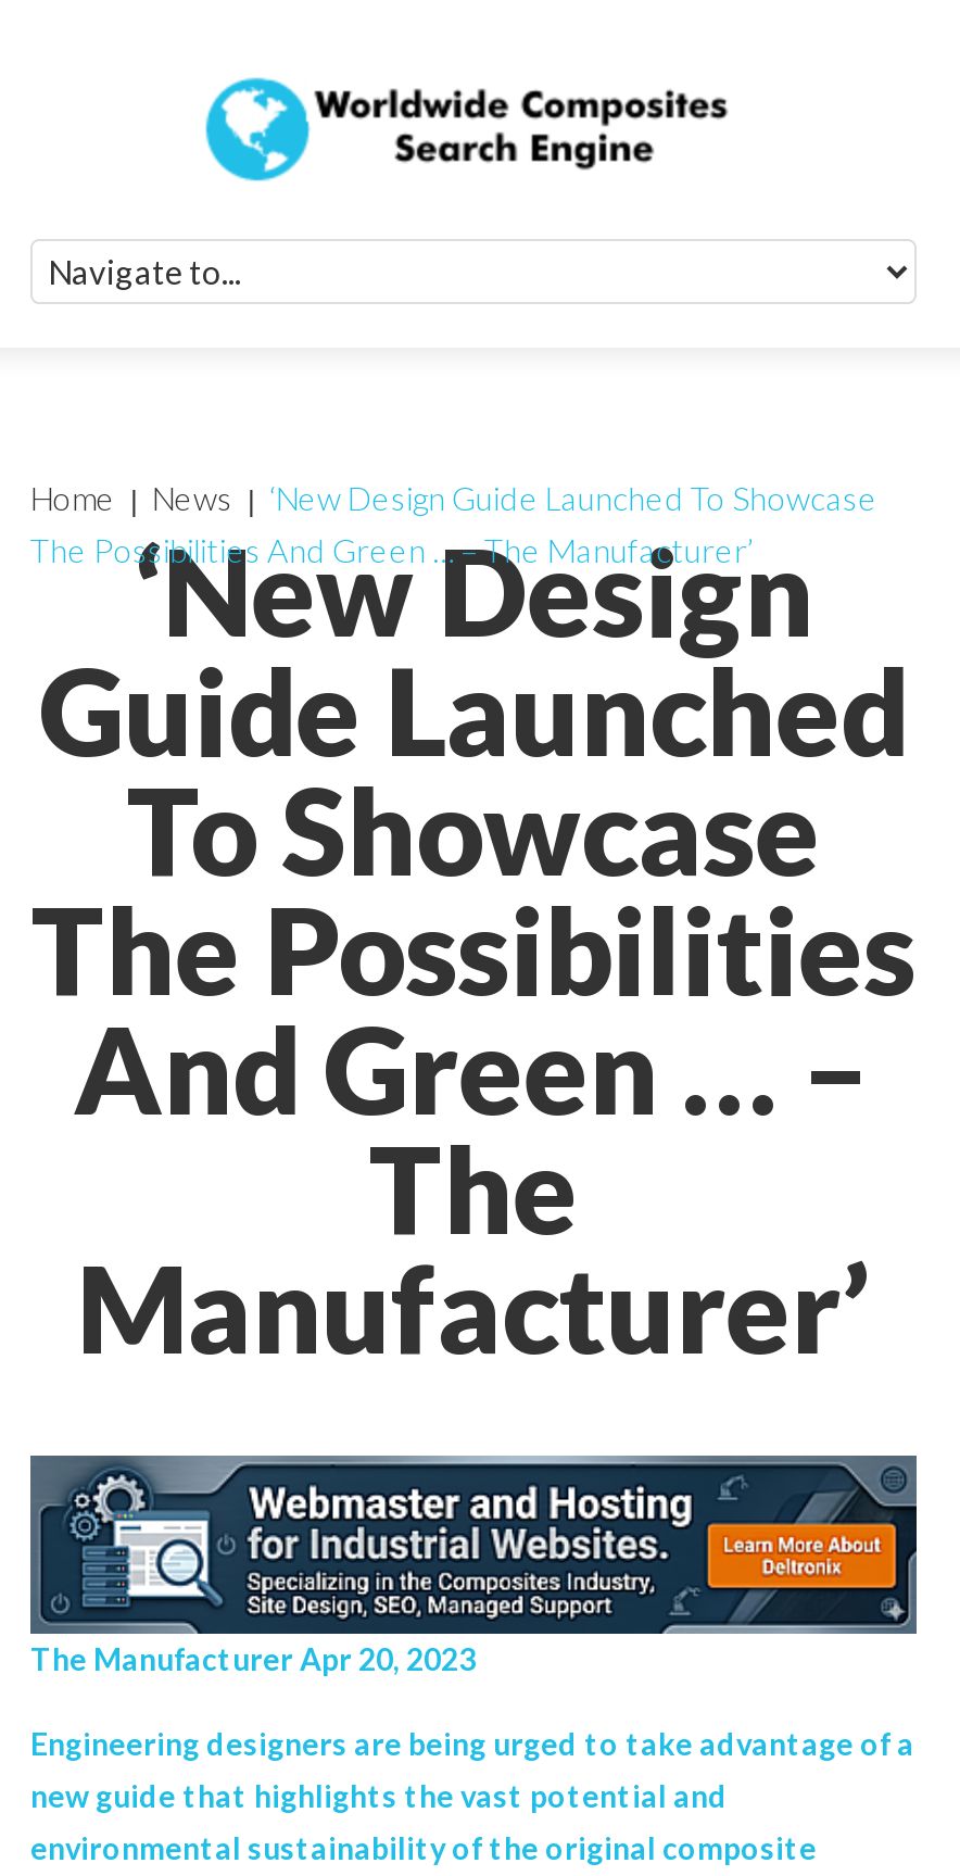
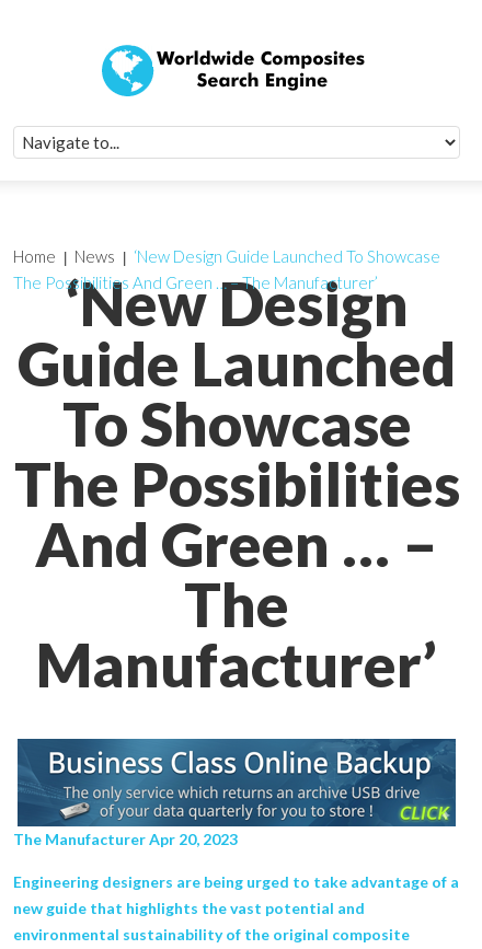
[28,1456,919,1636] [image] -> [13,738,460,828] [image]

